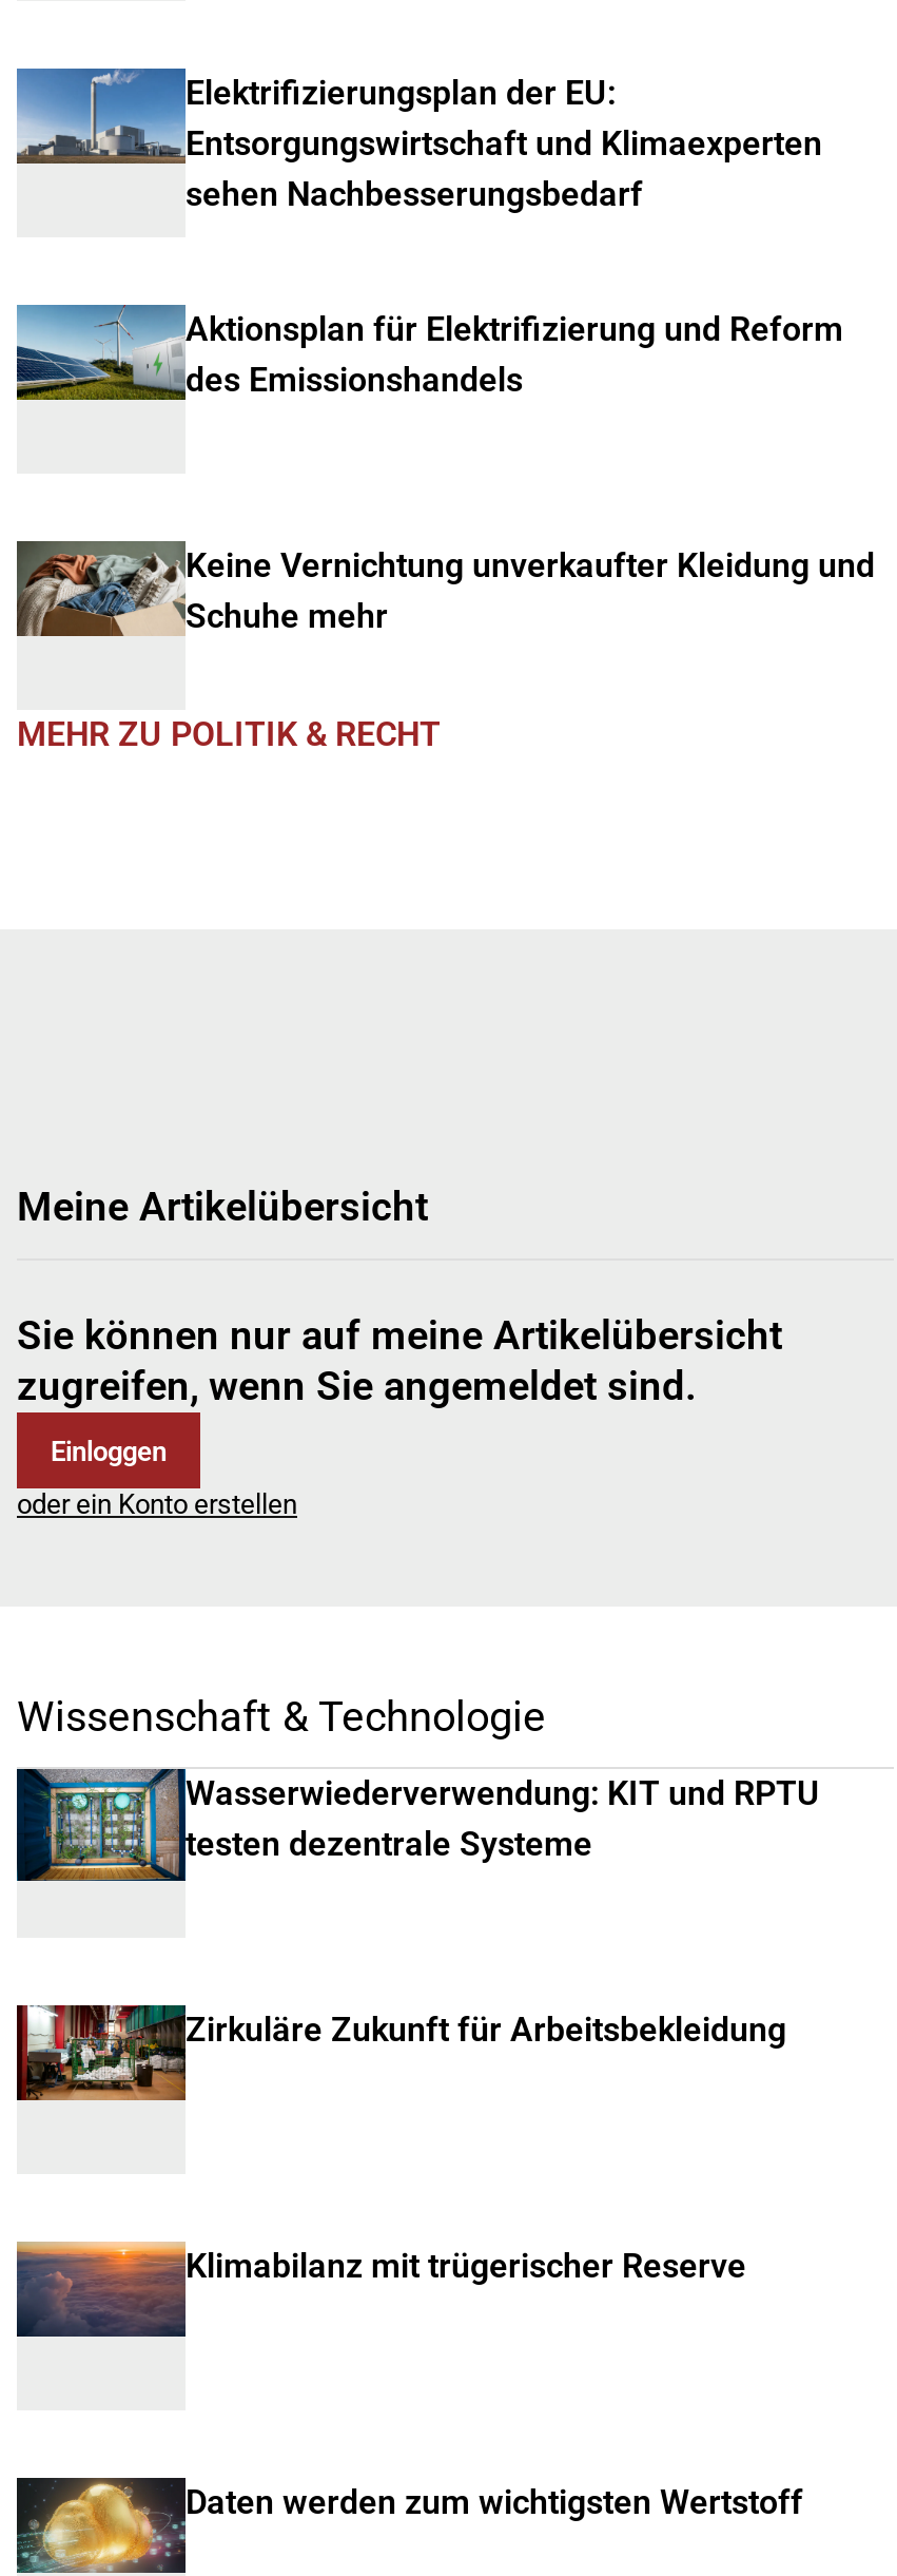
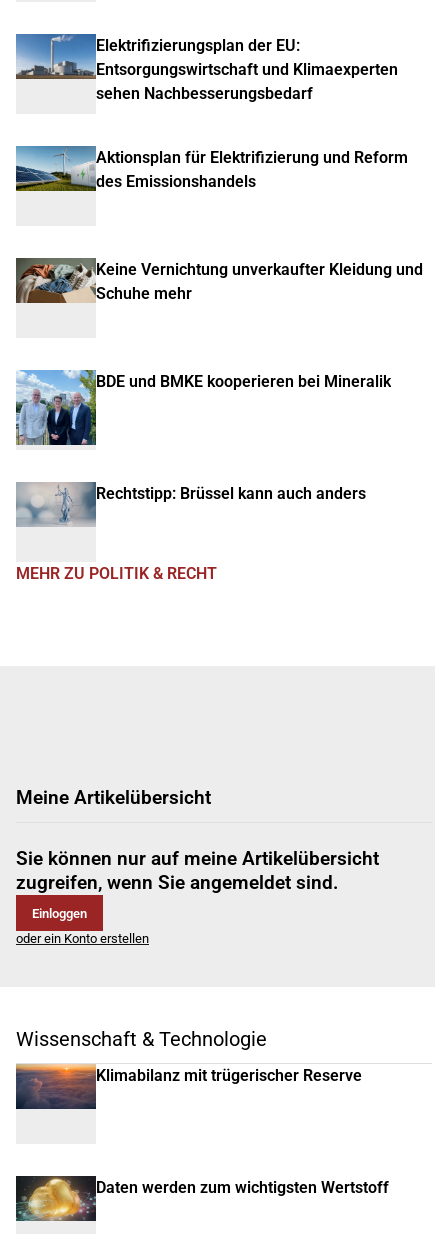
none -> [15,370,391,446] [image] | BDE und BMKE kooperieren bei Mineralik
none -> [16,482,366,527] [image] | Rechtstipp: Brüssel kann auch anders
moved [17,714,782,1742] -> [16,564,379,1051]: MEHR ZU POLITIK & RECHT | Meine Artikelübersicht | Sie können nur auf meine Artikelübersicht | zugreifen, wenn Sie angemeldet sind. | Einloggen | oder ein Konto erstellen | Wissenschaft & Technologie
[15,1767,820,1883] [image] | Wasserwiederverwendung: KIT und RPTU | testen dezentrale Systeme -> none
[17,2003,786,2102] [image] | Zirkuläre Zukunft für Arbeitsbekleidung -> none

